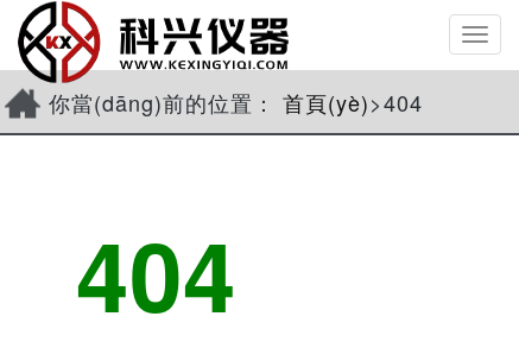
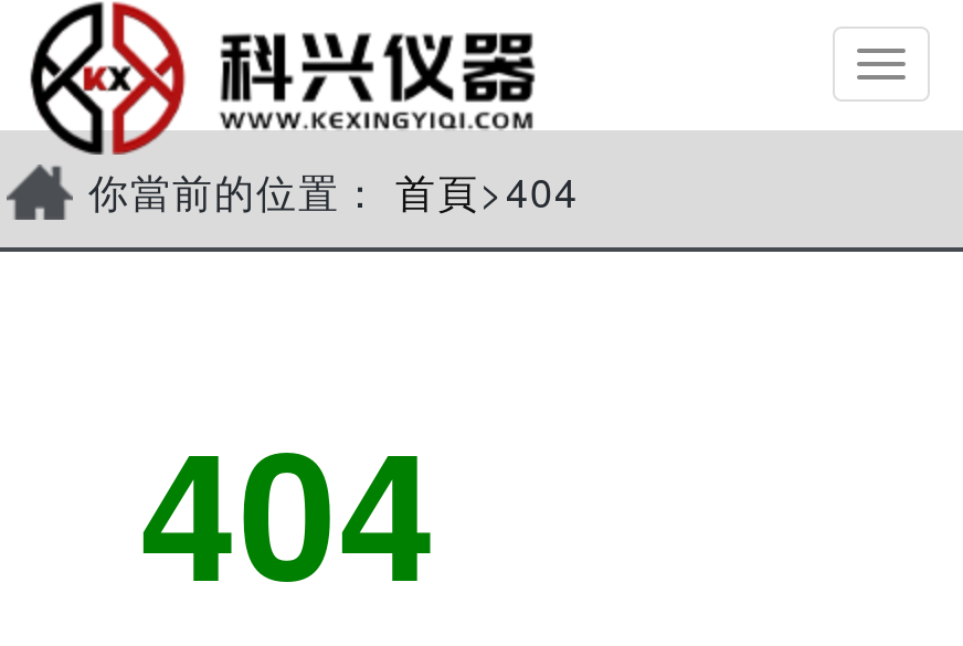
[49,87,423,118] 你當(dāng)前的位置： 首頁(yè)>404 -> [88,161,579,219] 你當前的位置： 首頁>404

